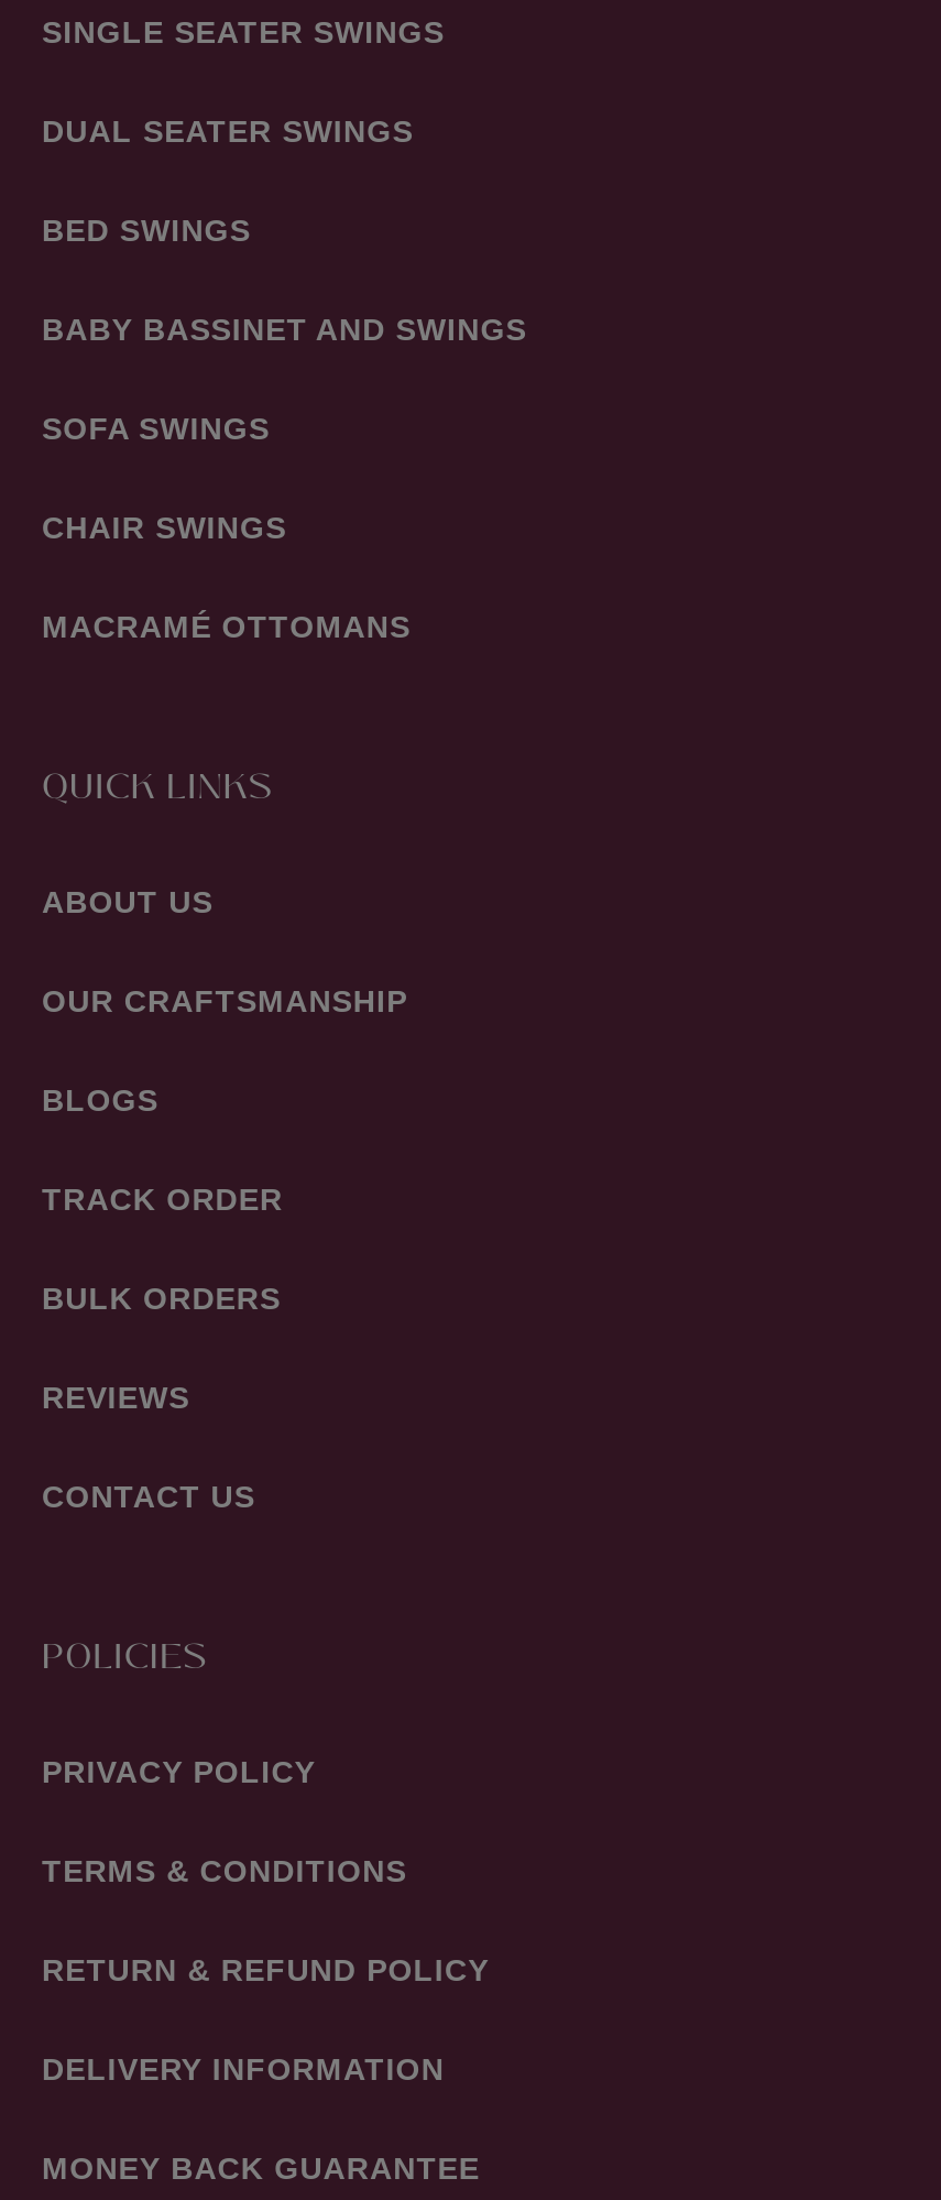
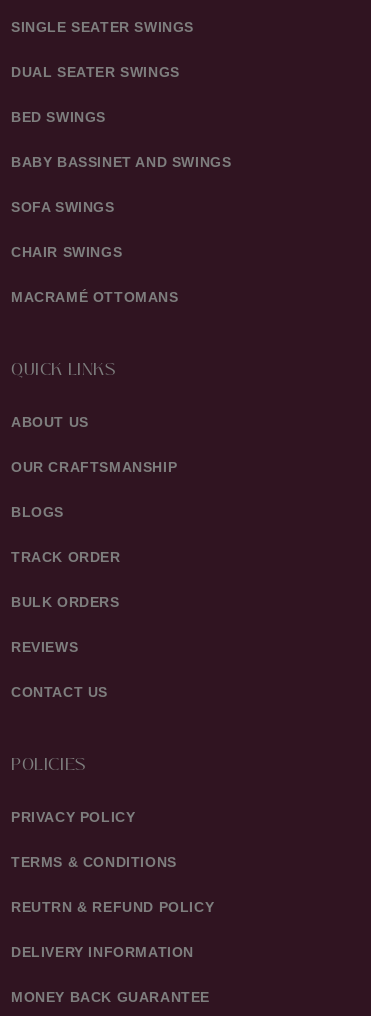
[42,1953,489,1988] RETURN & REFUND POLICY -> [11,899,214,915] REUTRN & REFUND POLICY

